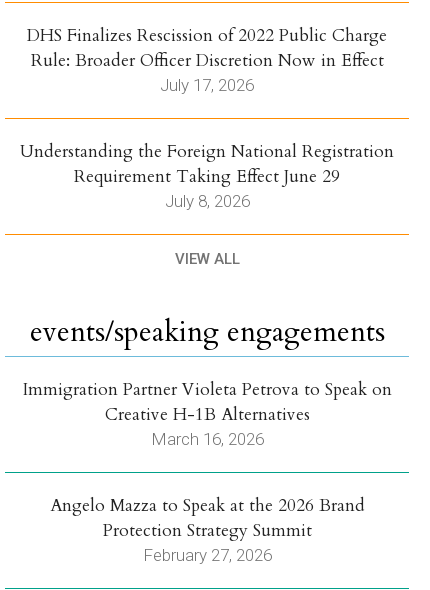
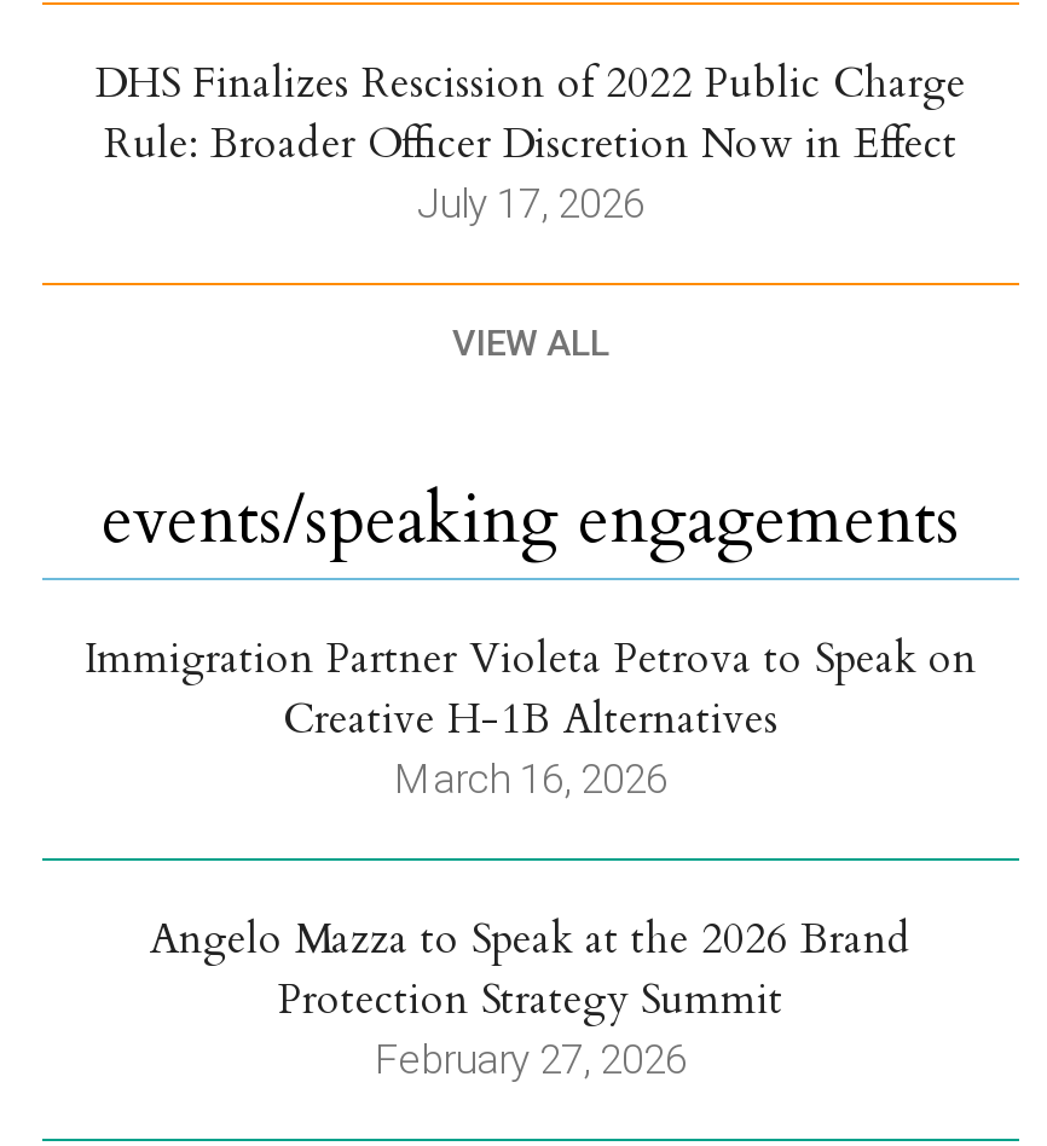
[20,140,394,211] Understanding the Foreign National Registration | Requirement Taking Effect June 29 | July 8, 2026 -> none

